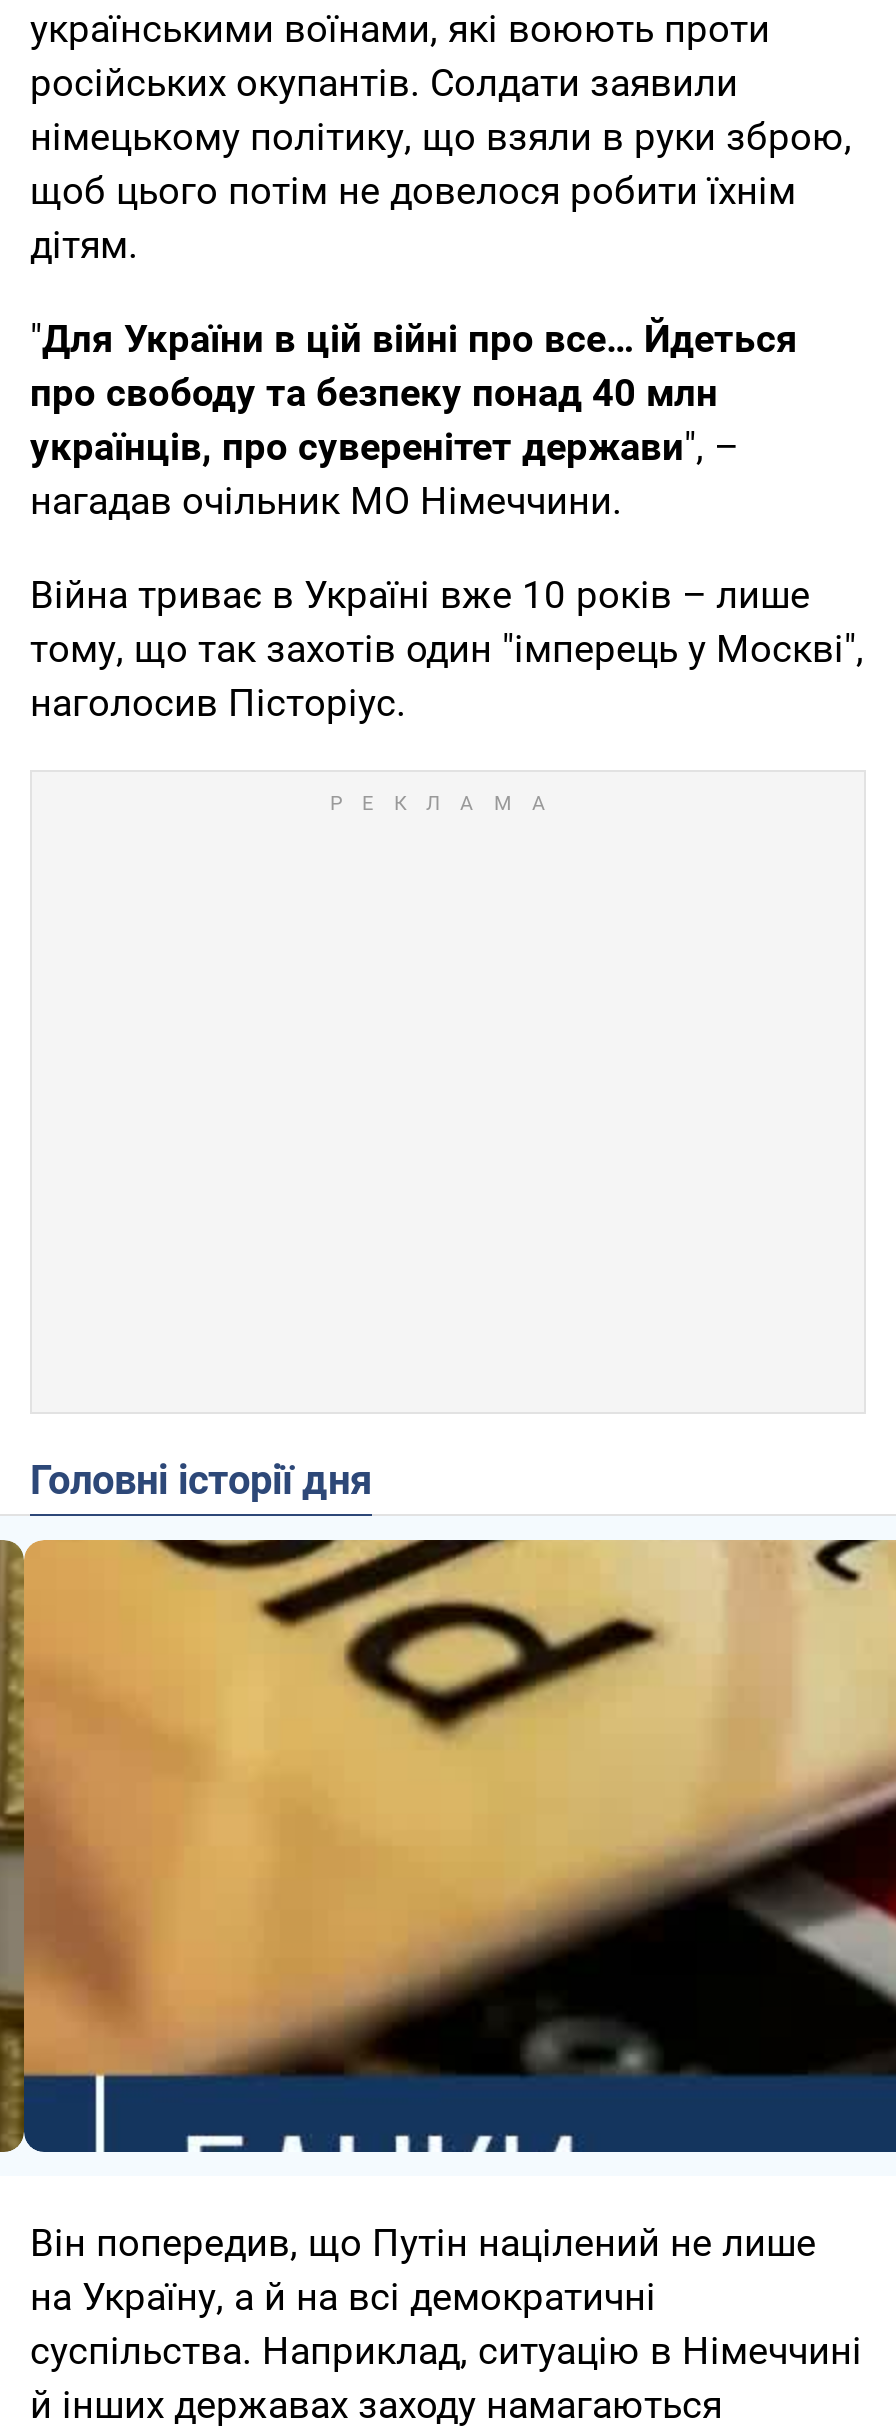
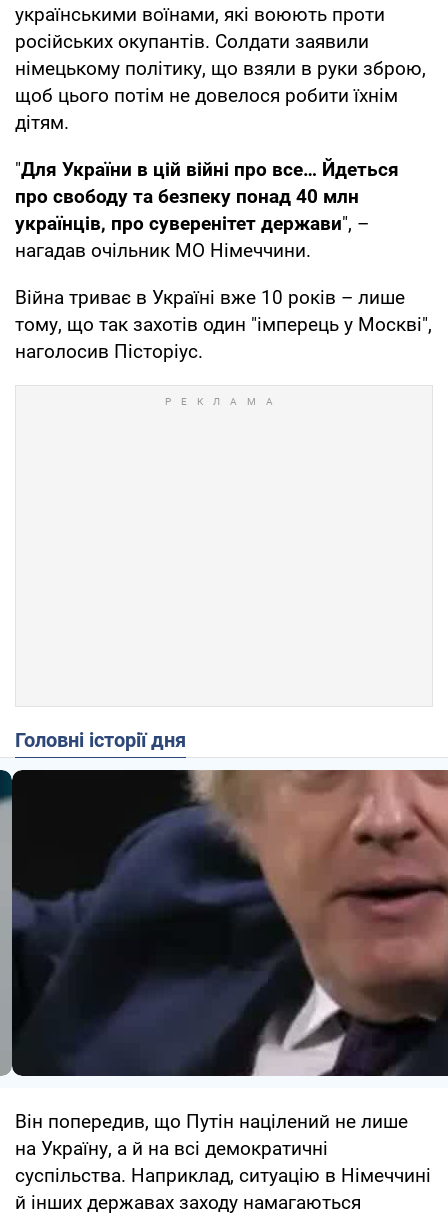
[6,1538,890,2154] [image] -> [3,769,445,1077] [image]

